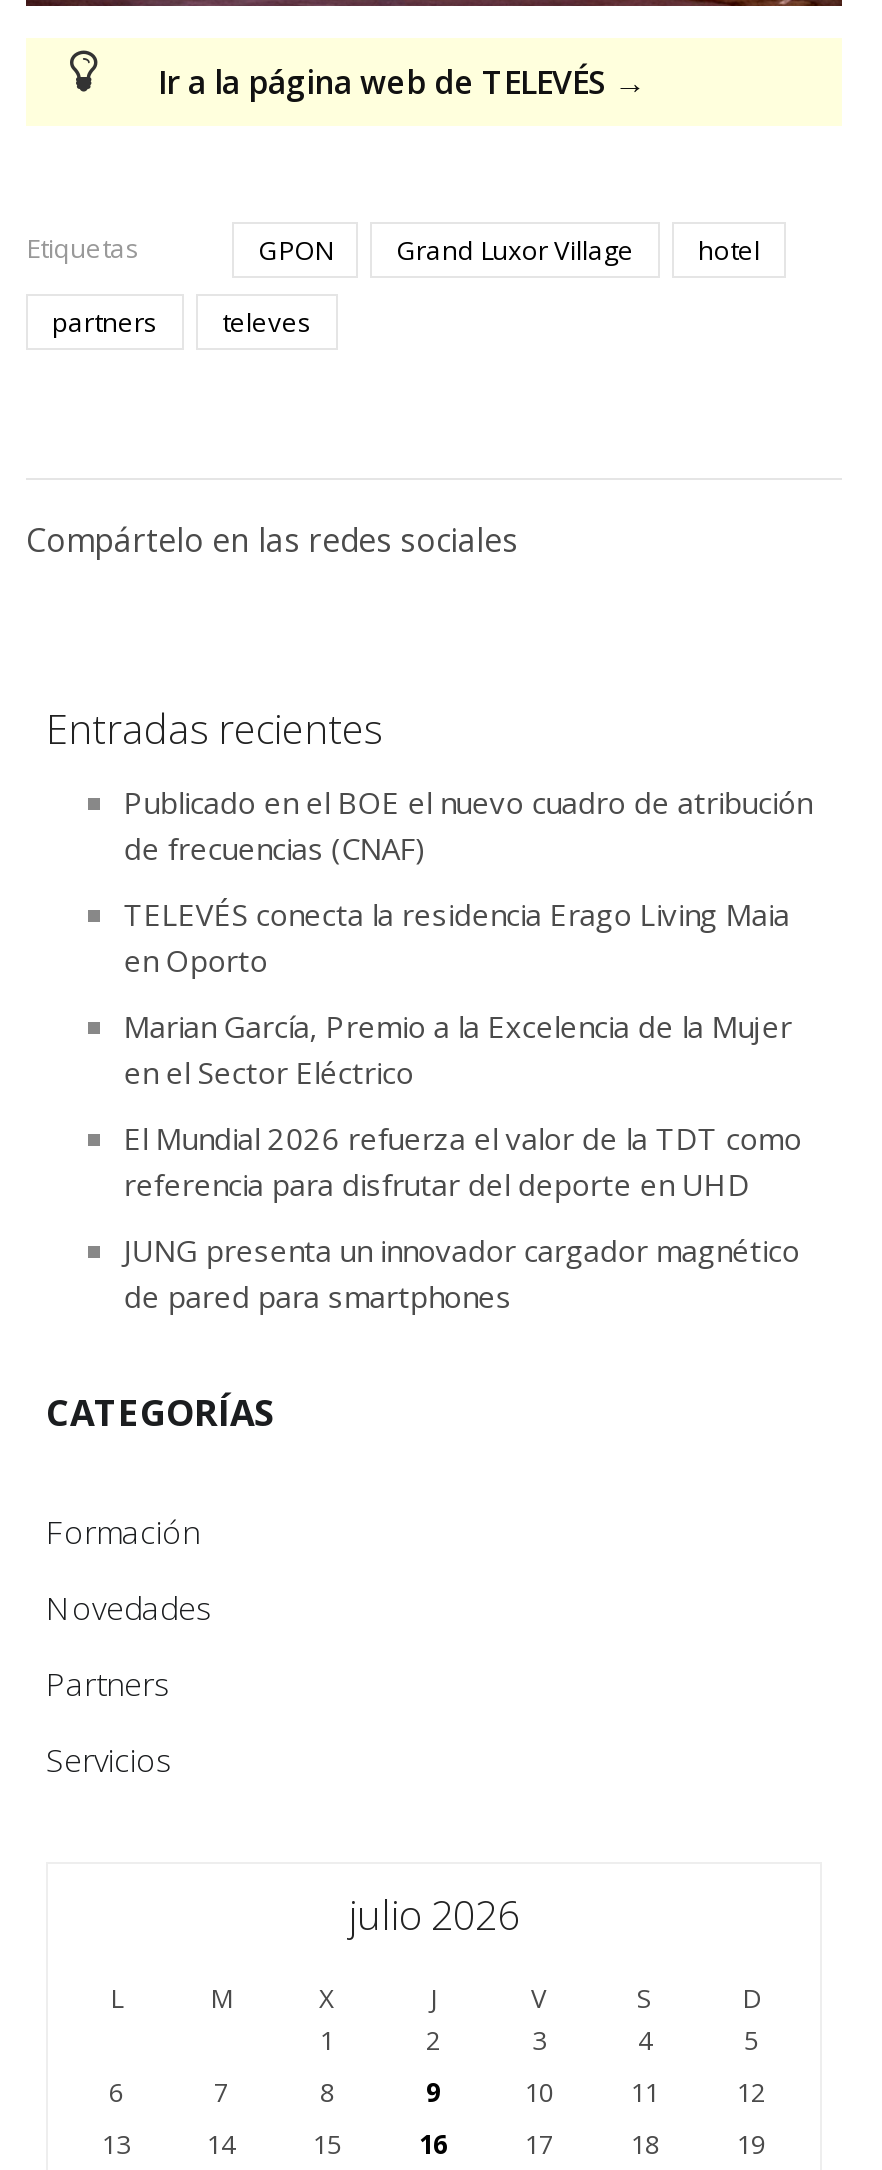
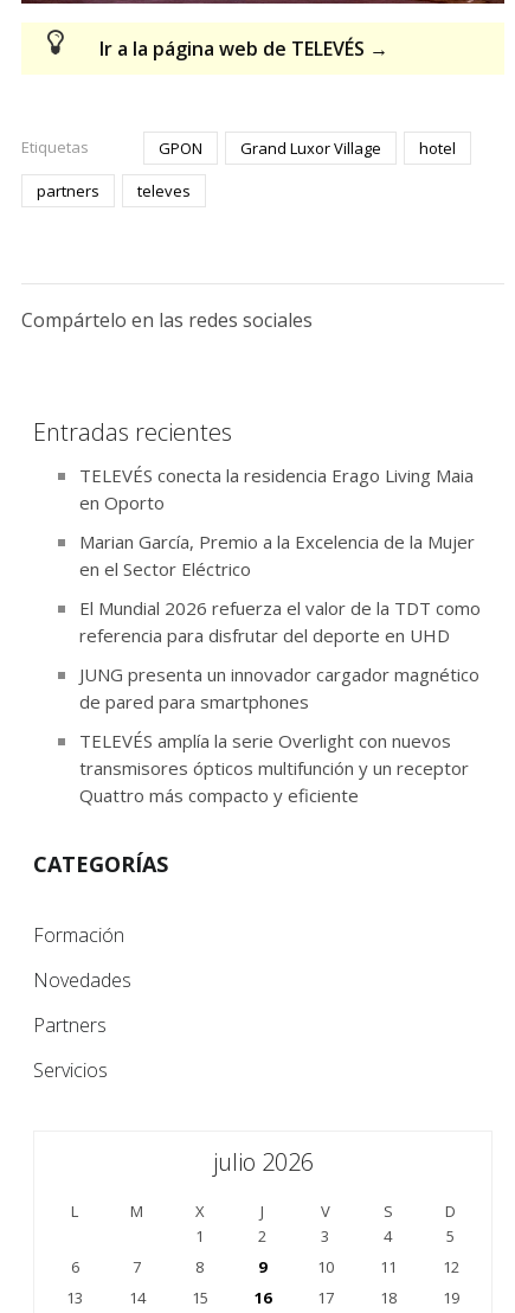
[124,782,812,868] Publicado en el BOE el nuevo cuadro de atribución | de frecuencias (CNAF) -> none
moved [124,894,802,1316] -> [79,464,480,714]: TELEVÉS conecta la residencia Erago Living Maia | en Oporto | Marian García, Premio a la Excelencia de la Mujer | en el Sector Eléctrico | El Mundial 2026 refuerza el valor de la TDT como | referencia para disfrutar del deporte en UHD | JUNG presenta un innovador cargador magnético | de pared para smartphones
none -> [79,729,469,807] TELEVÉS amplía la serie Overlight con nuevos | transmisores ópticos multifunción y un receptor | Quattro más compacto y eficiente

